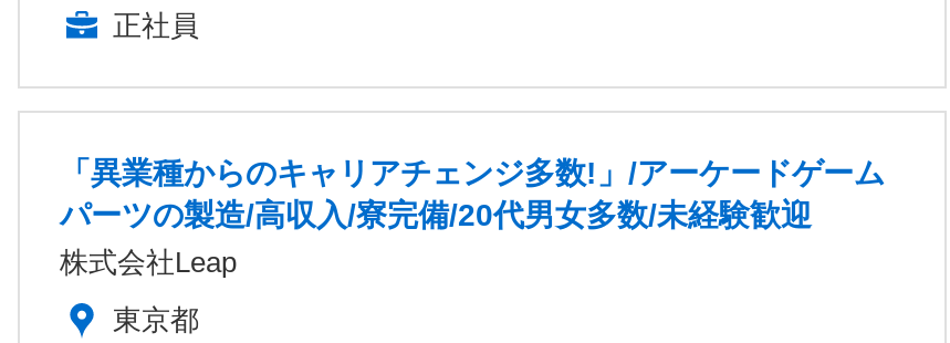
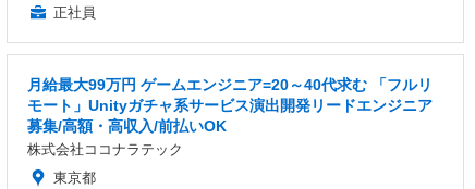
[60,154,885,278] 「異業種からのキャリアチェンジ多数!」/アーケードゲーム | パーツの製造/高収入/寮完備/20代男女多数/未経験歓迎 | 株式会社Leap -> [27,76,433,157] 月給最大99万円 ゲームエンジニア=20～40代求む 「フルリ | モート」Unityガチャ系サービス演出開発リードエンジニア | 募集/高額・高収入/前払いOK | 株式会社ココナラテック

